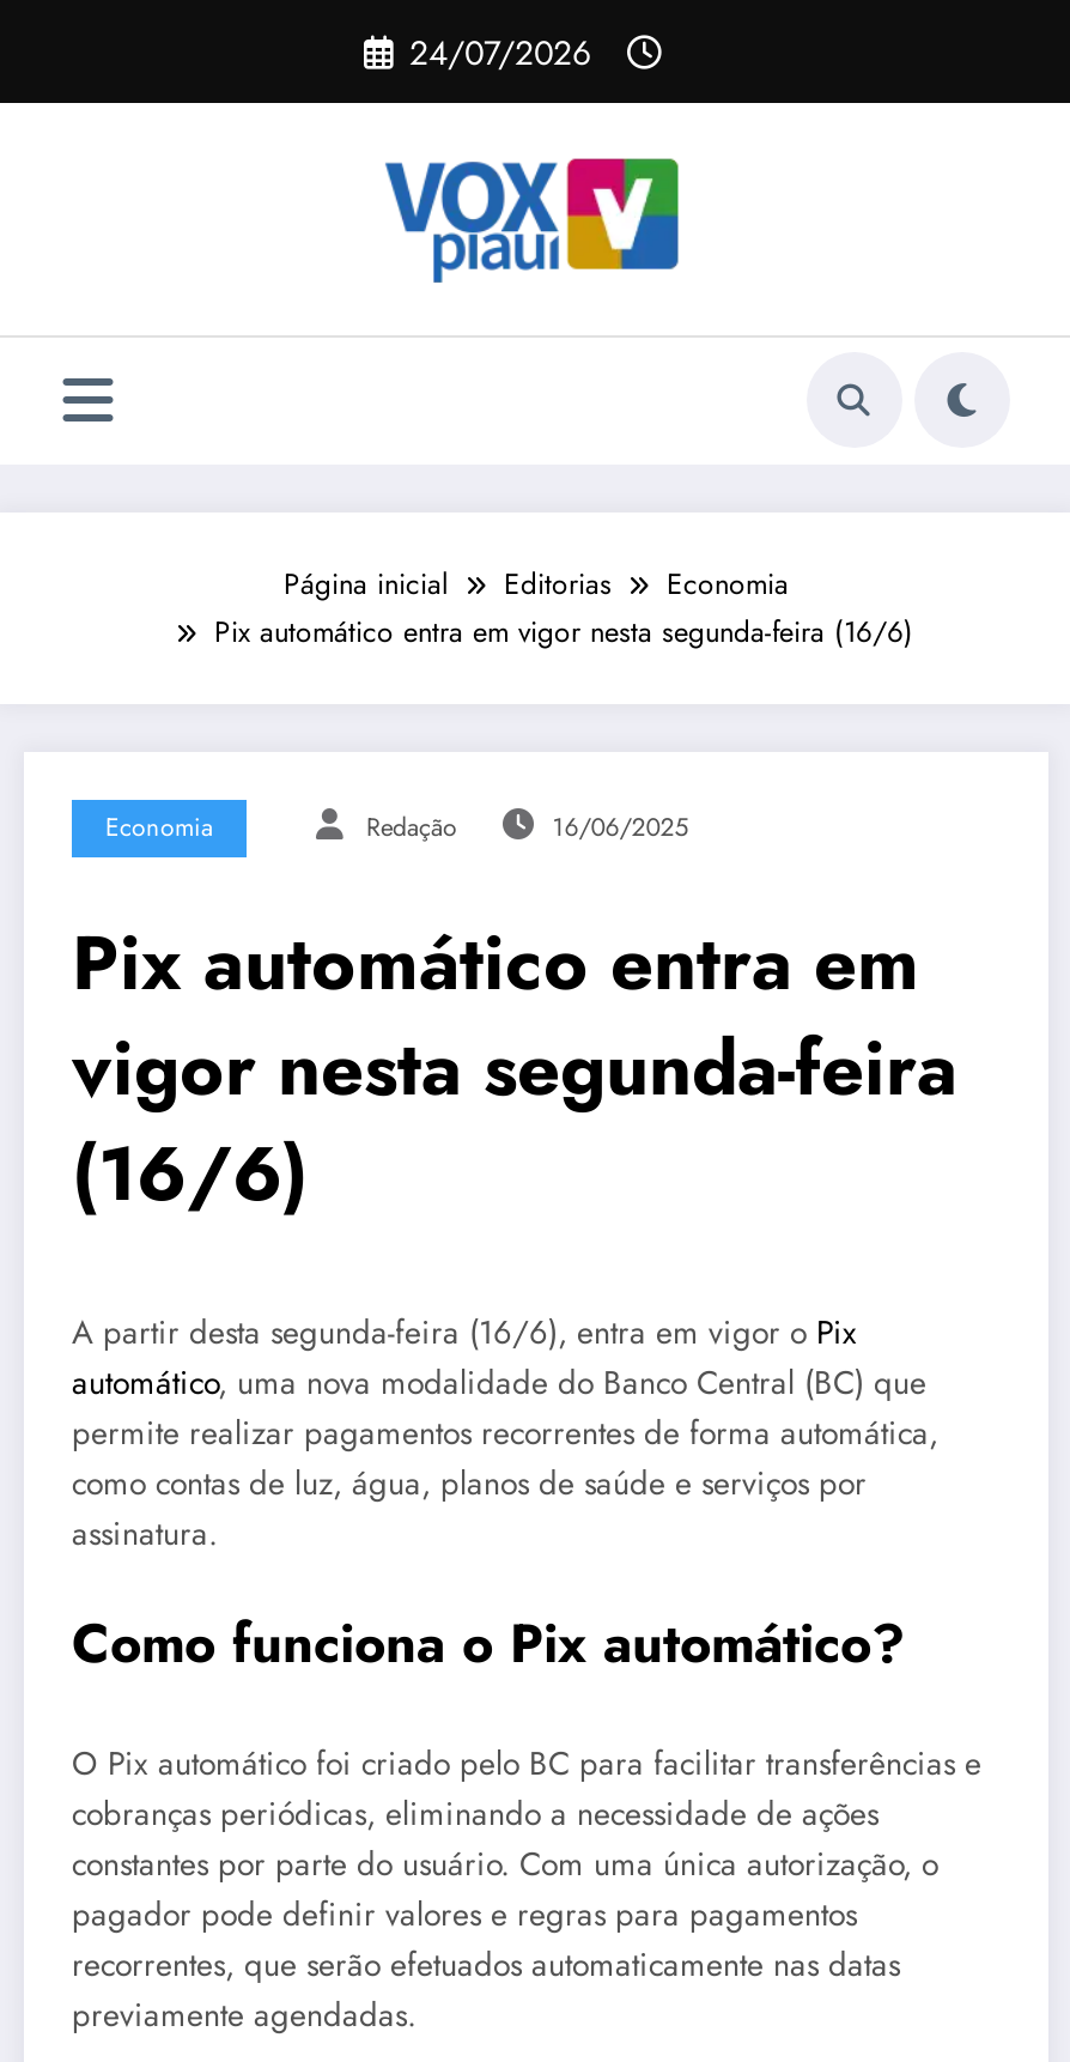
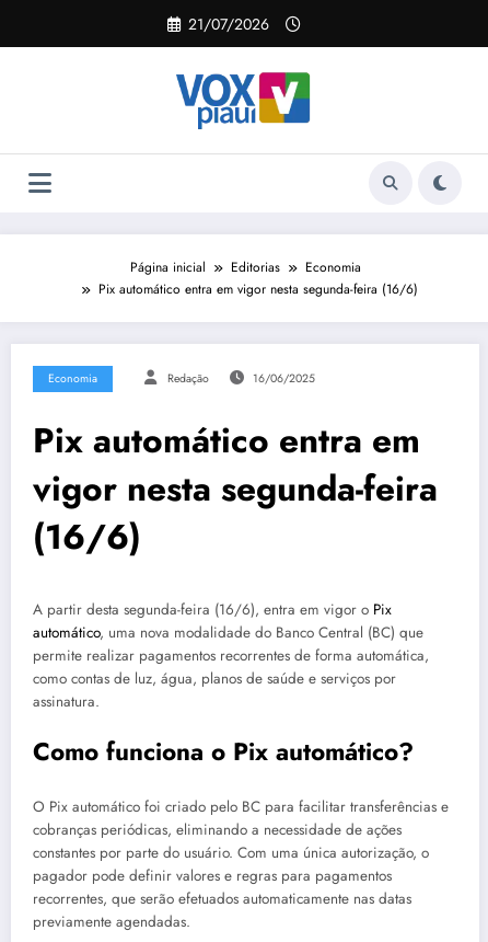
[409,29,591,77] 24/07/2026 -> [188,13,269,35] 21/07/2026

